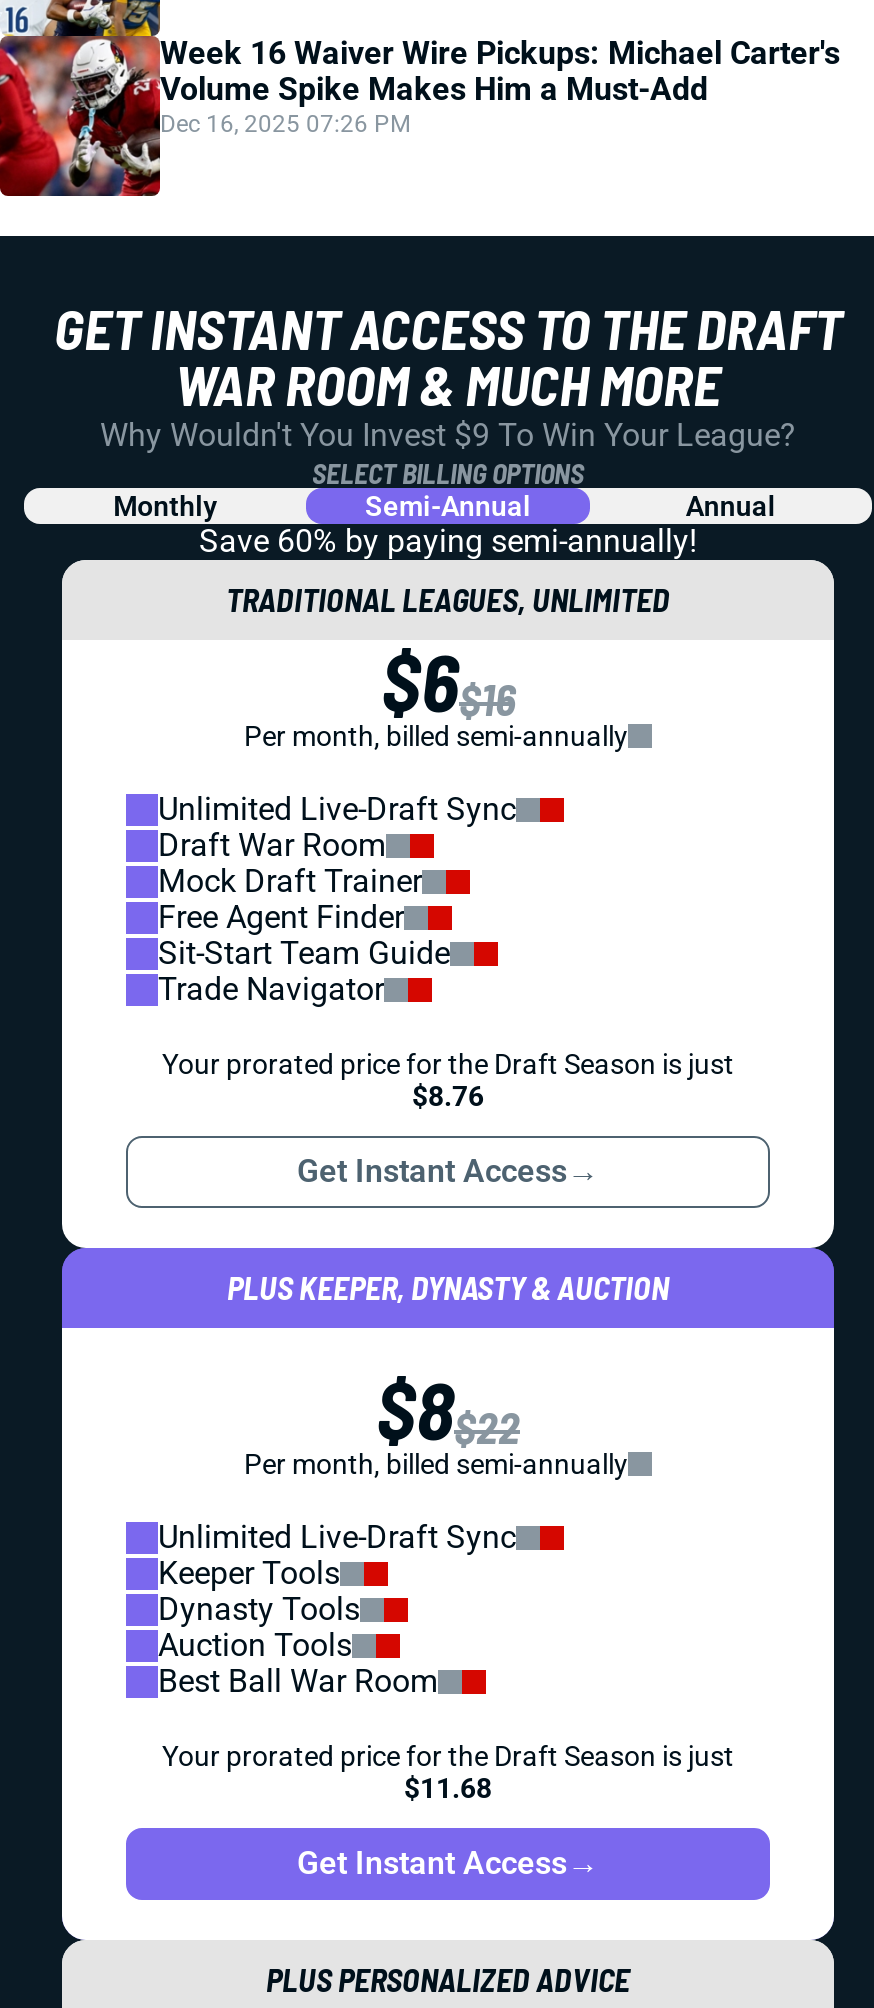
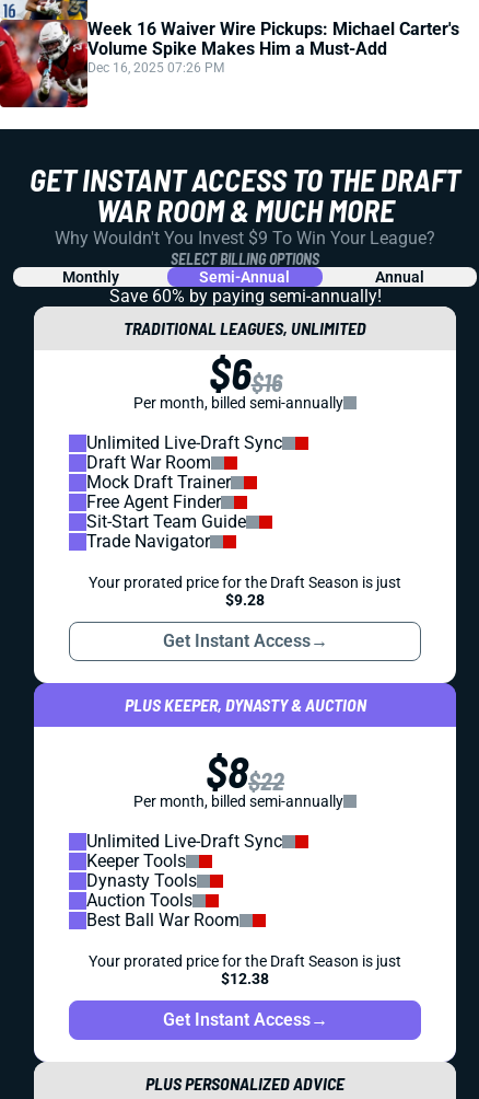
[412,1080,484,1112] $8.76 -> [225,591,265,609] $9.28
[404,1772,492,1804] $11.68 -> [221,970,269,987] $12.38

